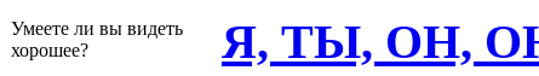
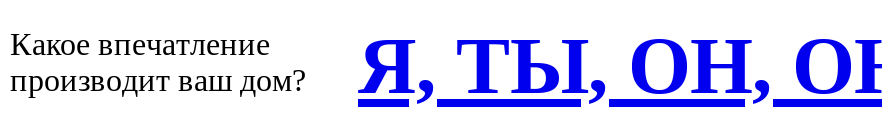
[11,18,183,60] Умеете ли вы видеть | хорошее? -> [10,27,306,97] Какое впечатление | производит ваш дом?

